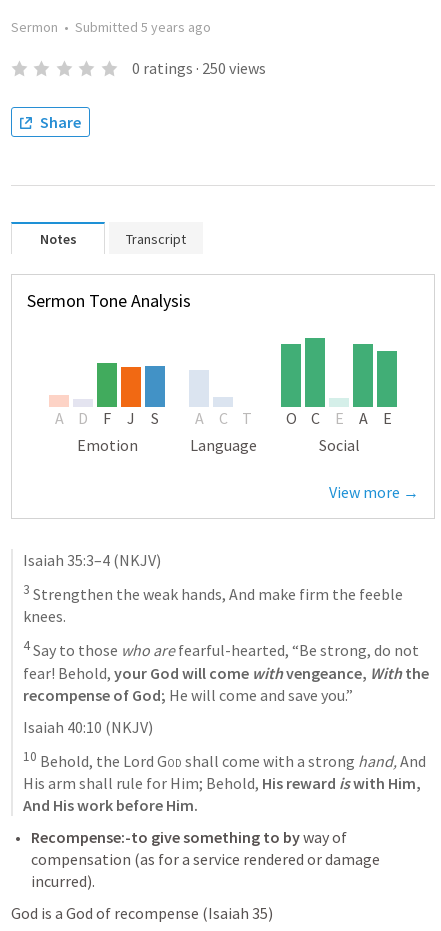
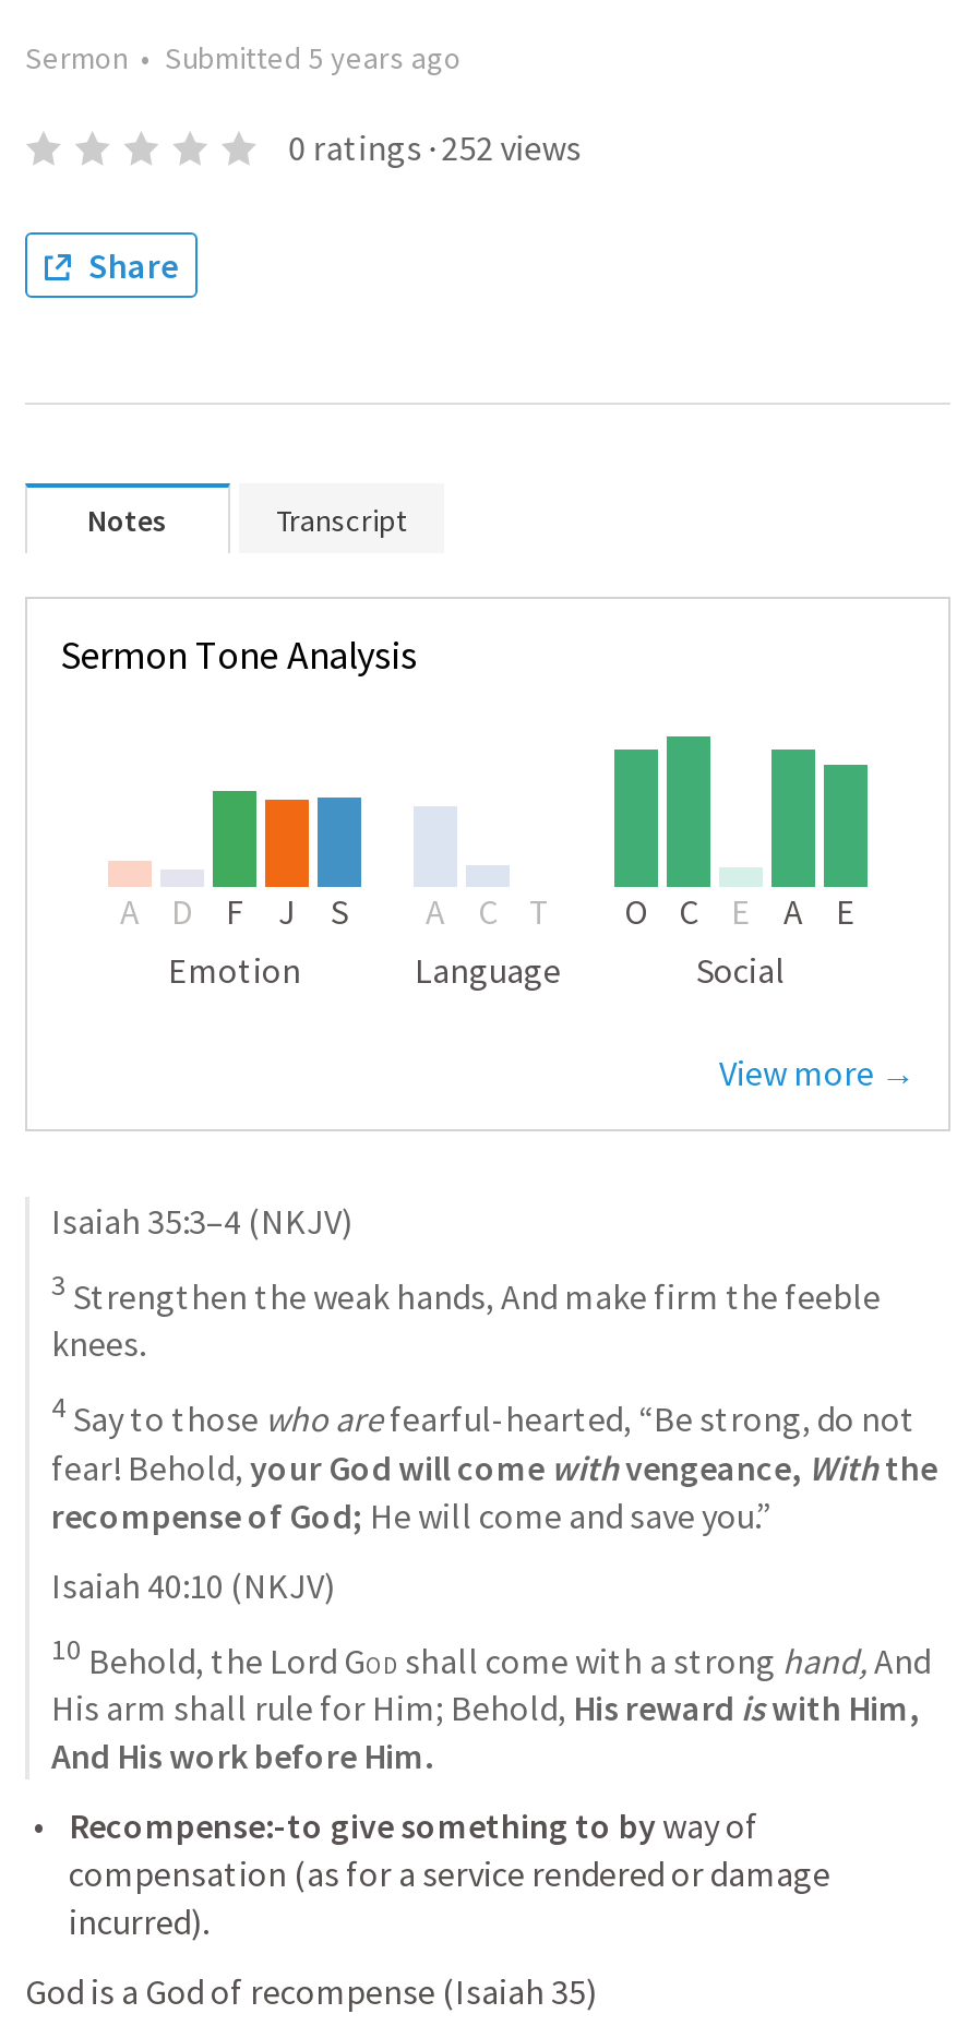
[132,58,266,78] 0 ratings · 250 views -> [289,125,581,169] 0 ratings · 252 views

